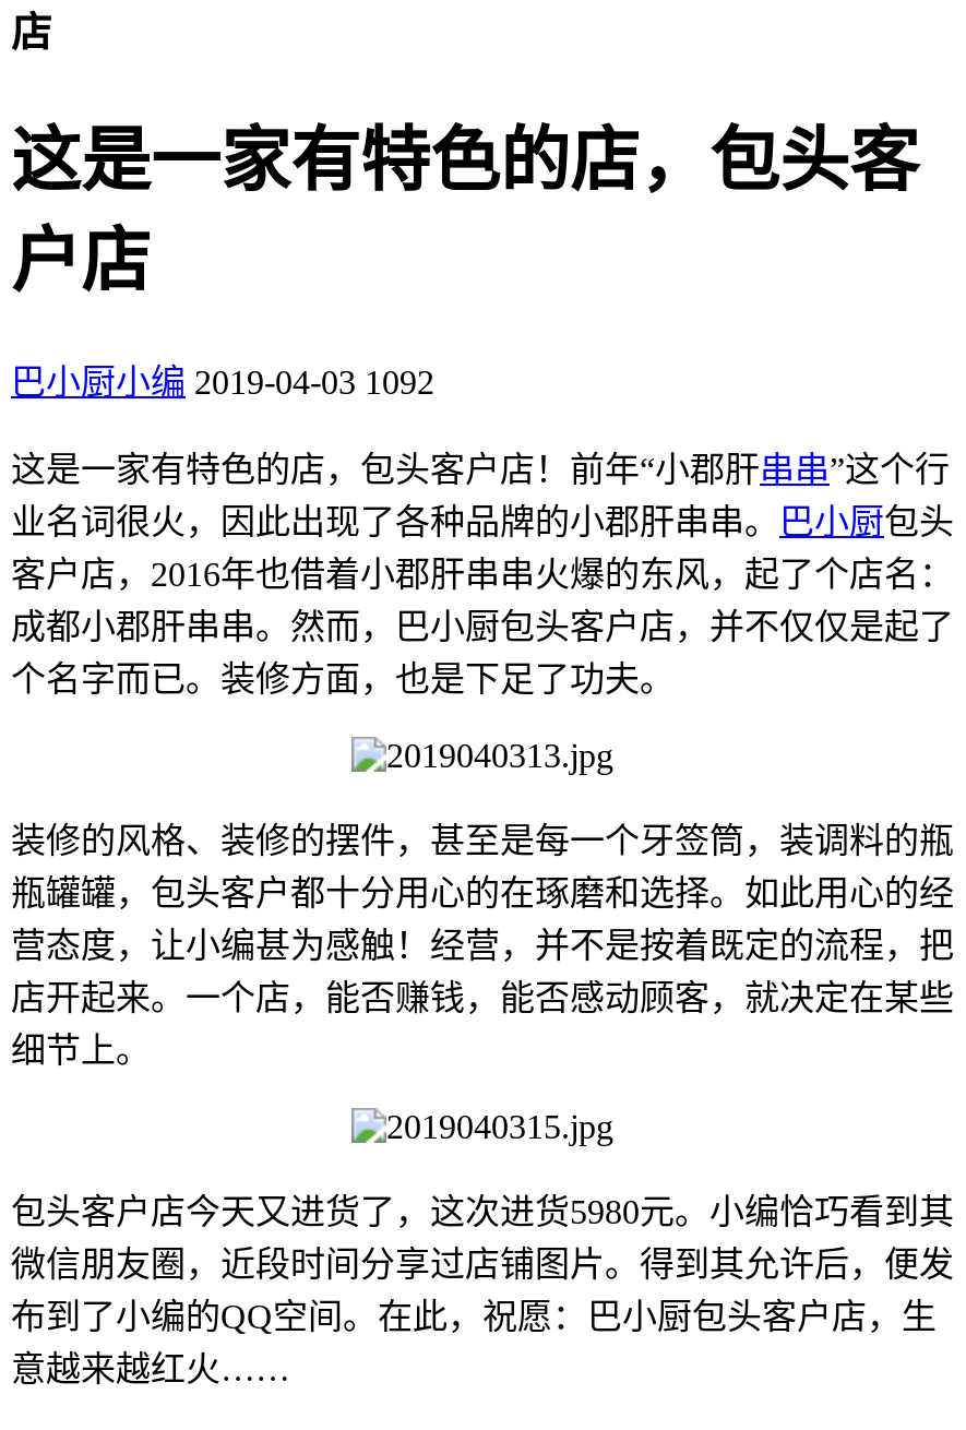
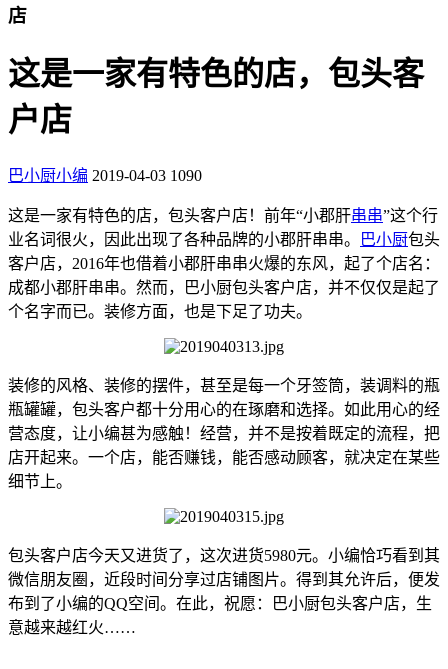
[11,363,434,400] 巴小厨小编 2019-04-03 1092 -> [8,167,202,184] 巴小厨小编 2019-04-03 1090

